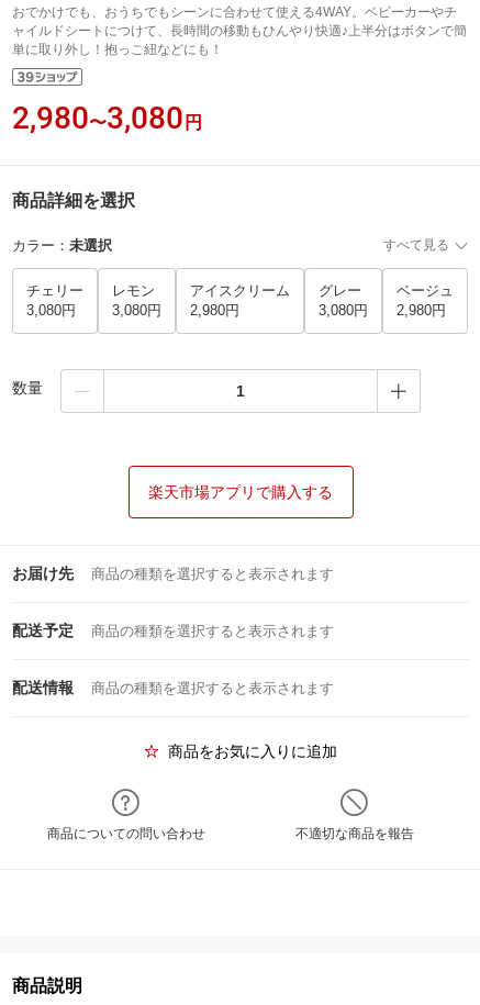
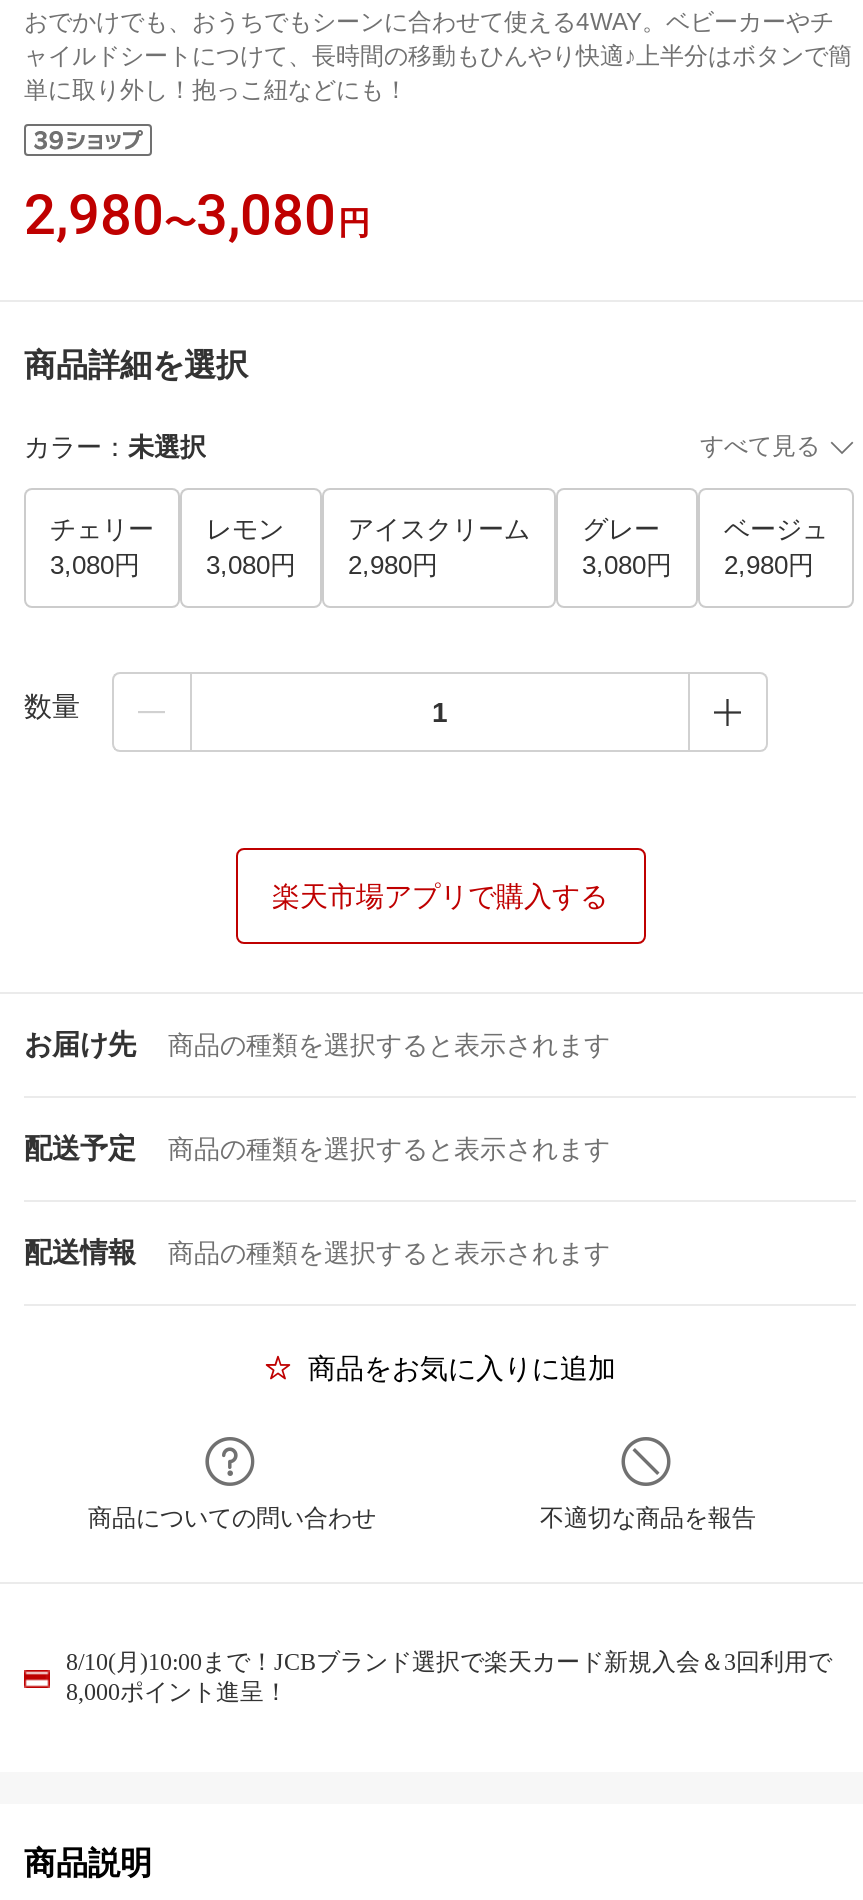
none -> [66,1648,832,1706] 8/10(月)10:00まで！JCBブランド選択で楽天カード新規入会＆3回利用で | 8,000ポイント進呈！

